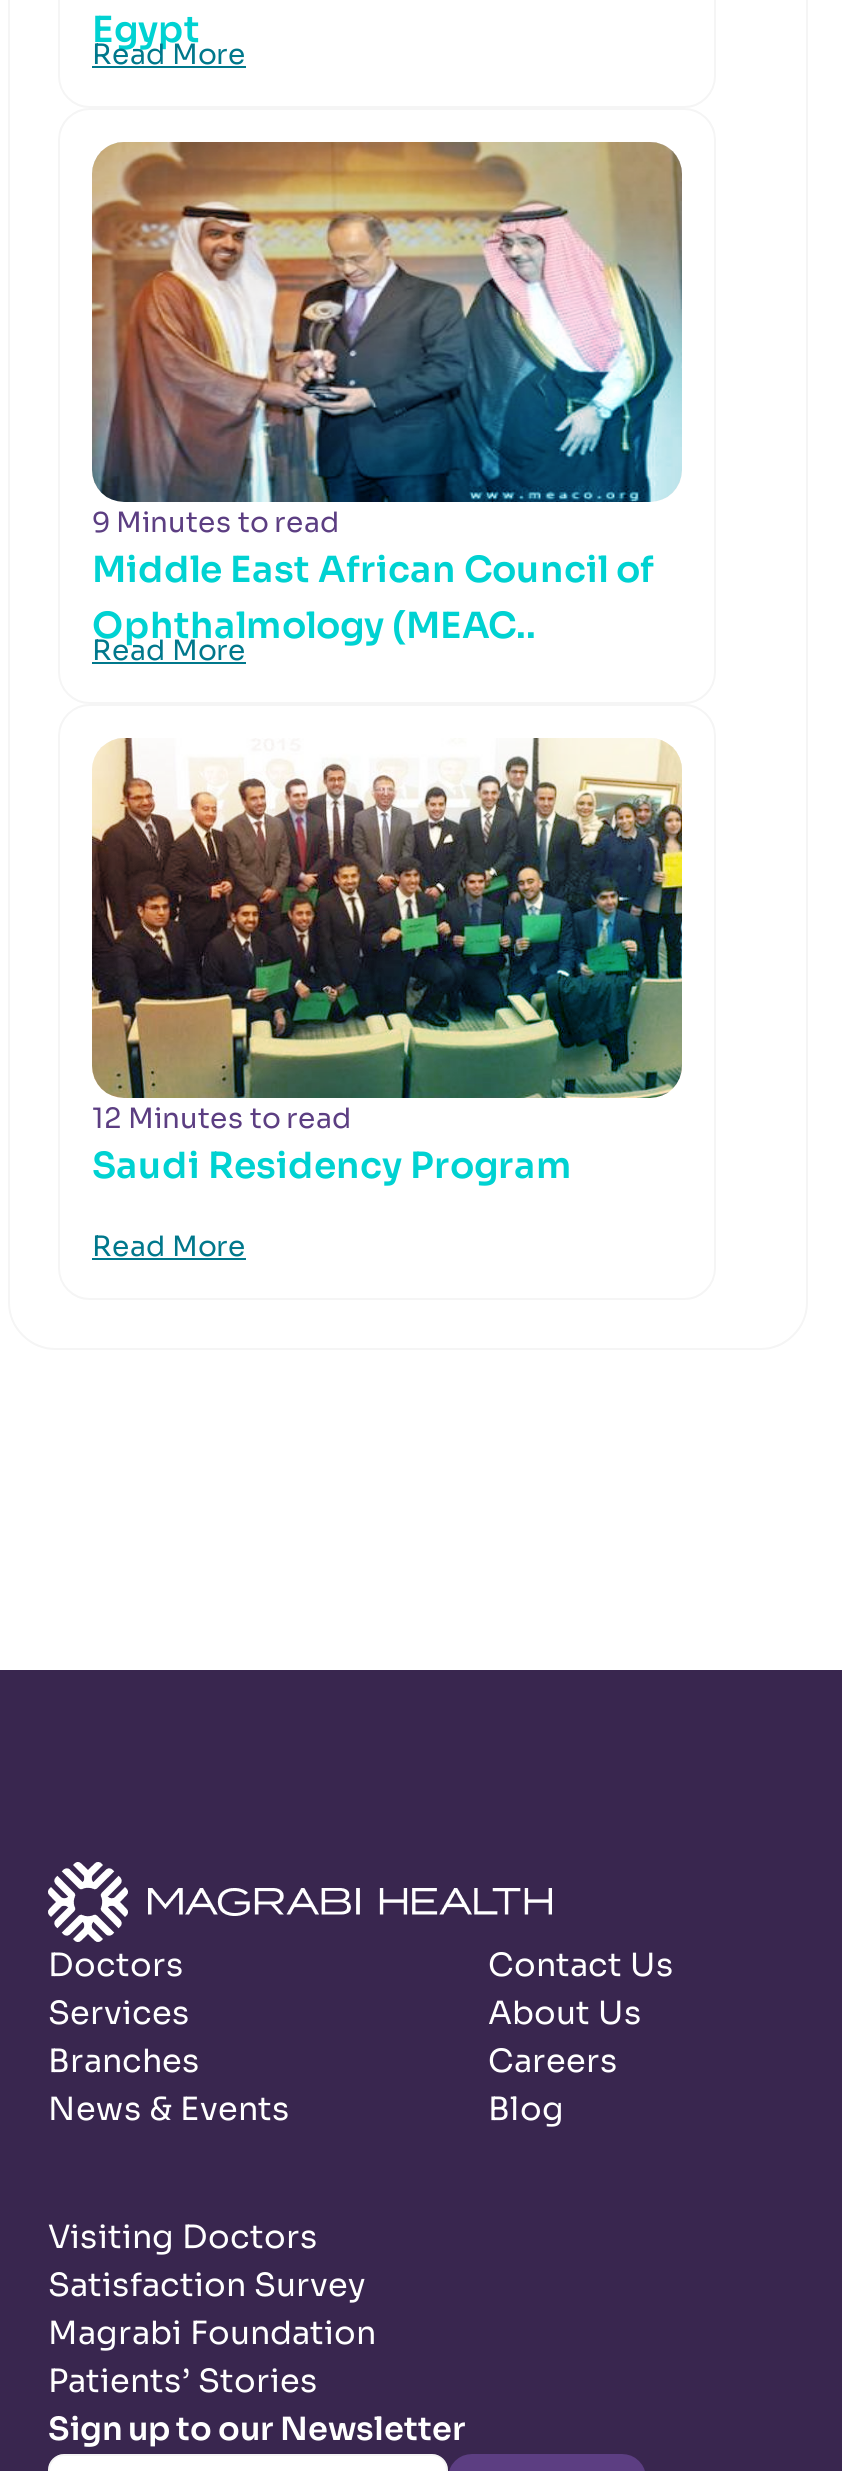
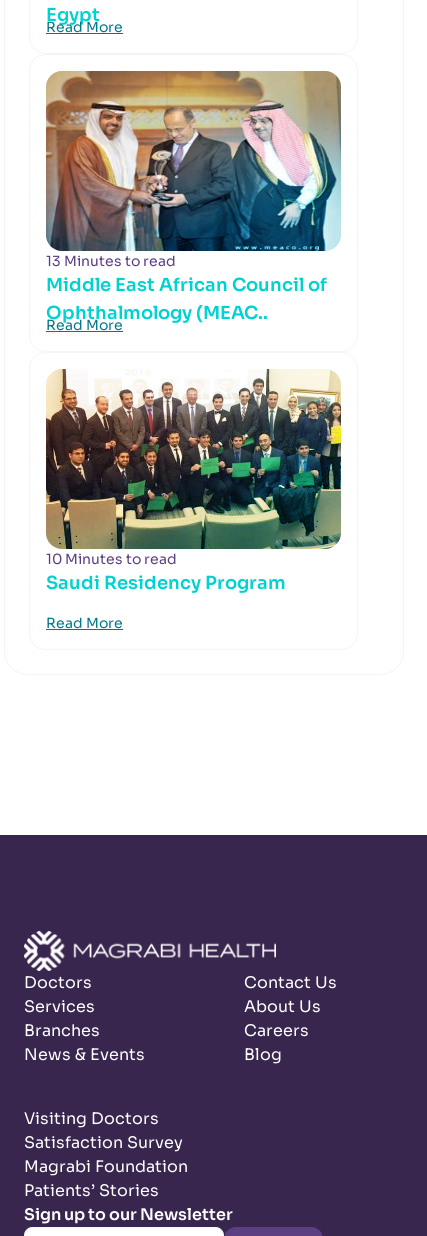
[92,504,340,540] 9 Minutes to read -> [46,252,176,270] 13 Minutes to read
[92,1100,352,1136] 12 Minutes to read -> [46,550,177,568] 10 Minutes to read

